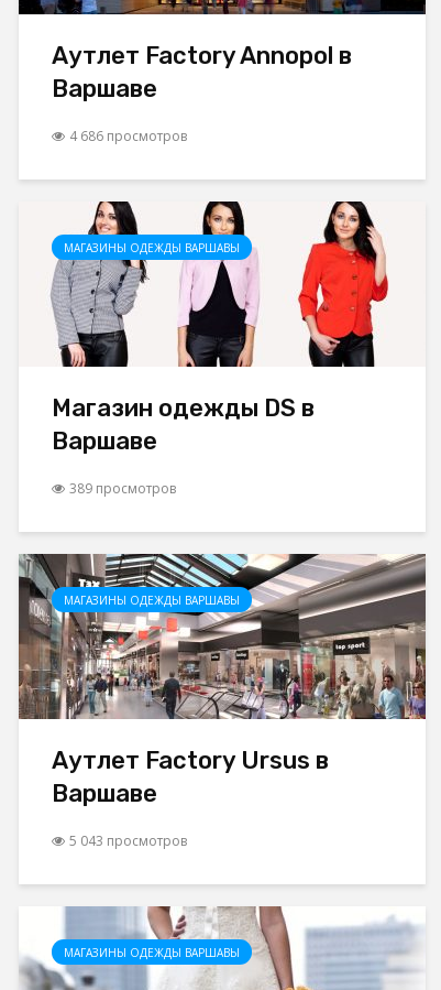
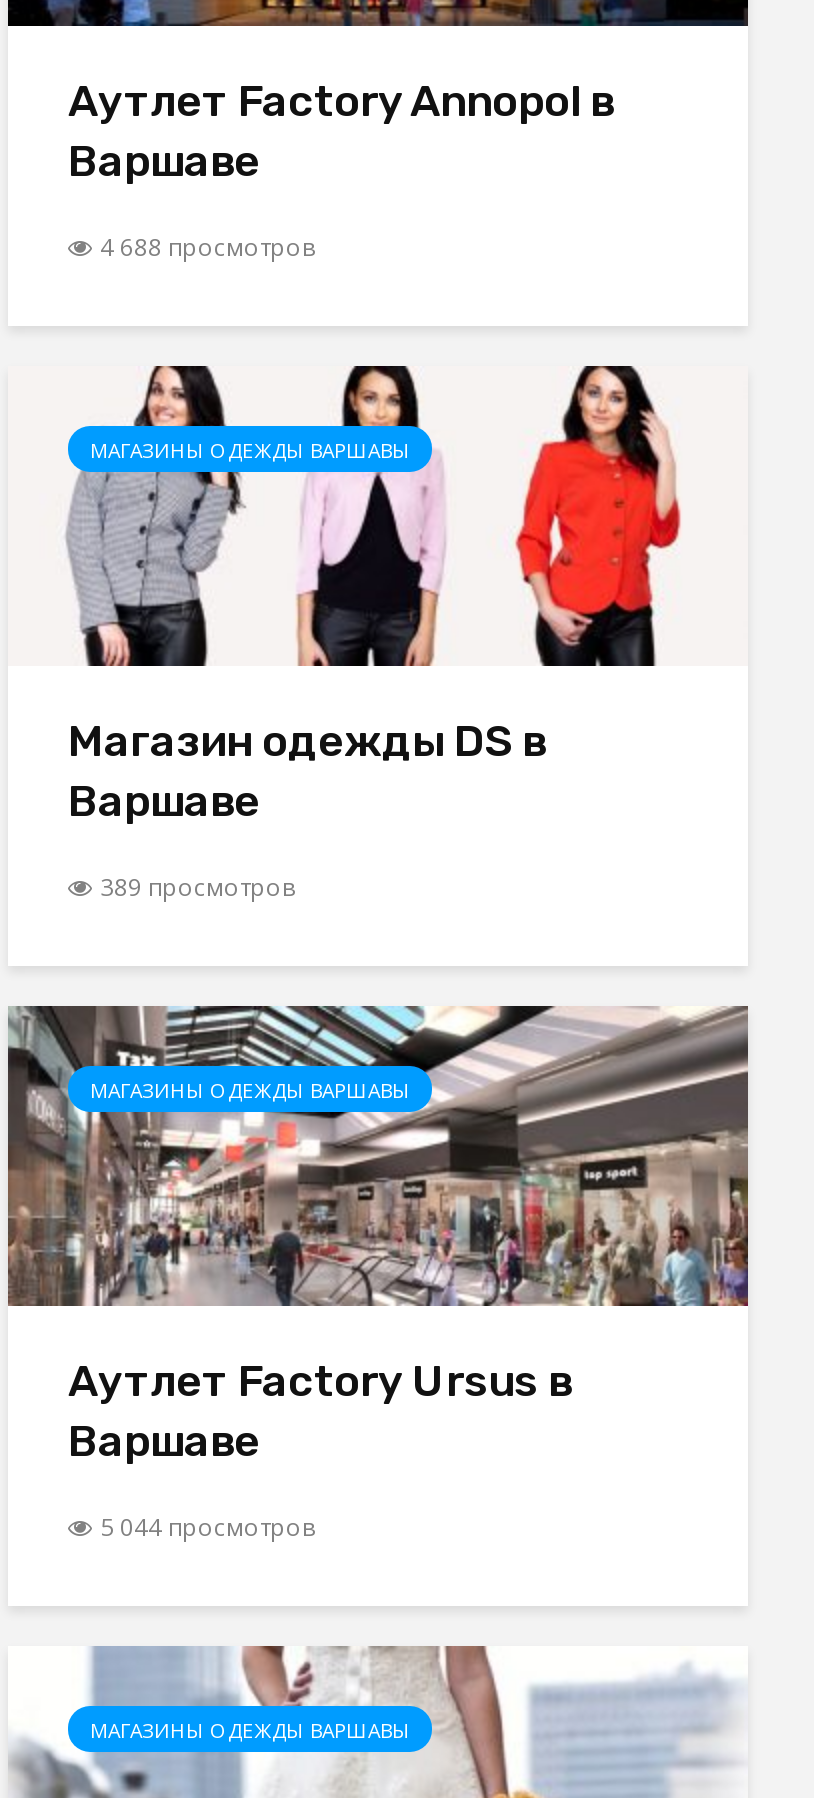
[69,126,187,145] 4 686 просмотров -> [100,229,314,263] 4 688 просмотров
[69,831,187,850] 5 043 просмотров -> [100,1509,314,1543] 5 044 просмотров

